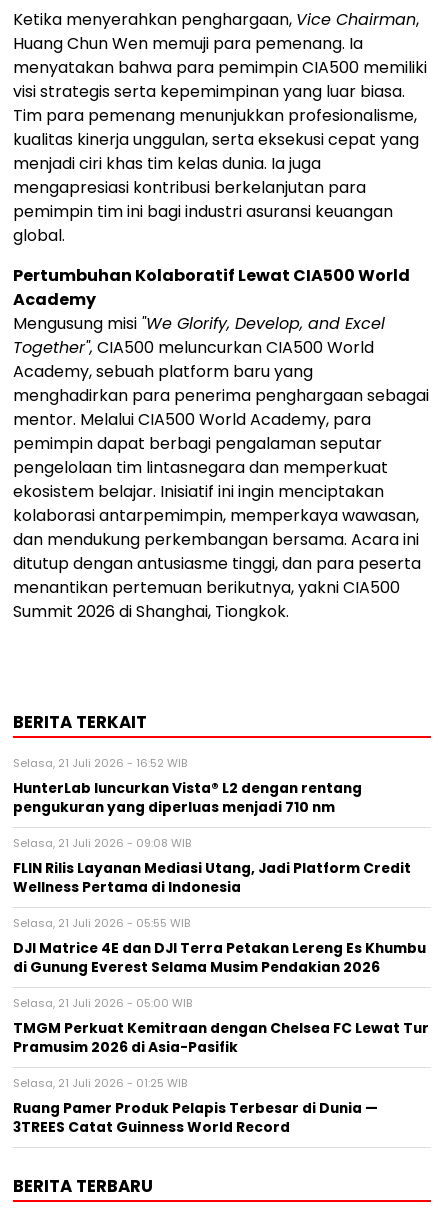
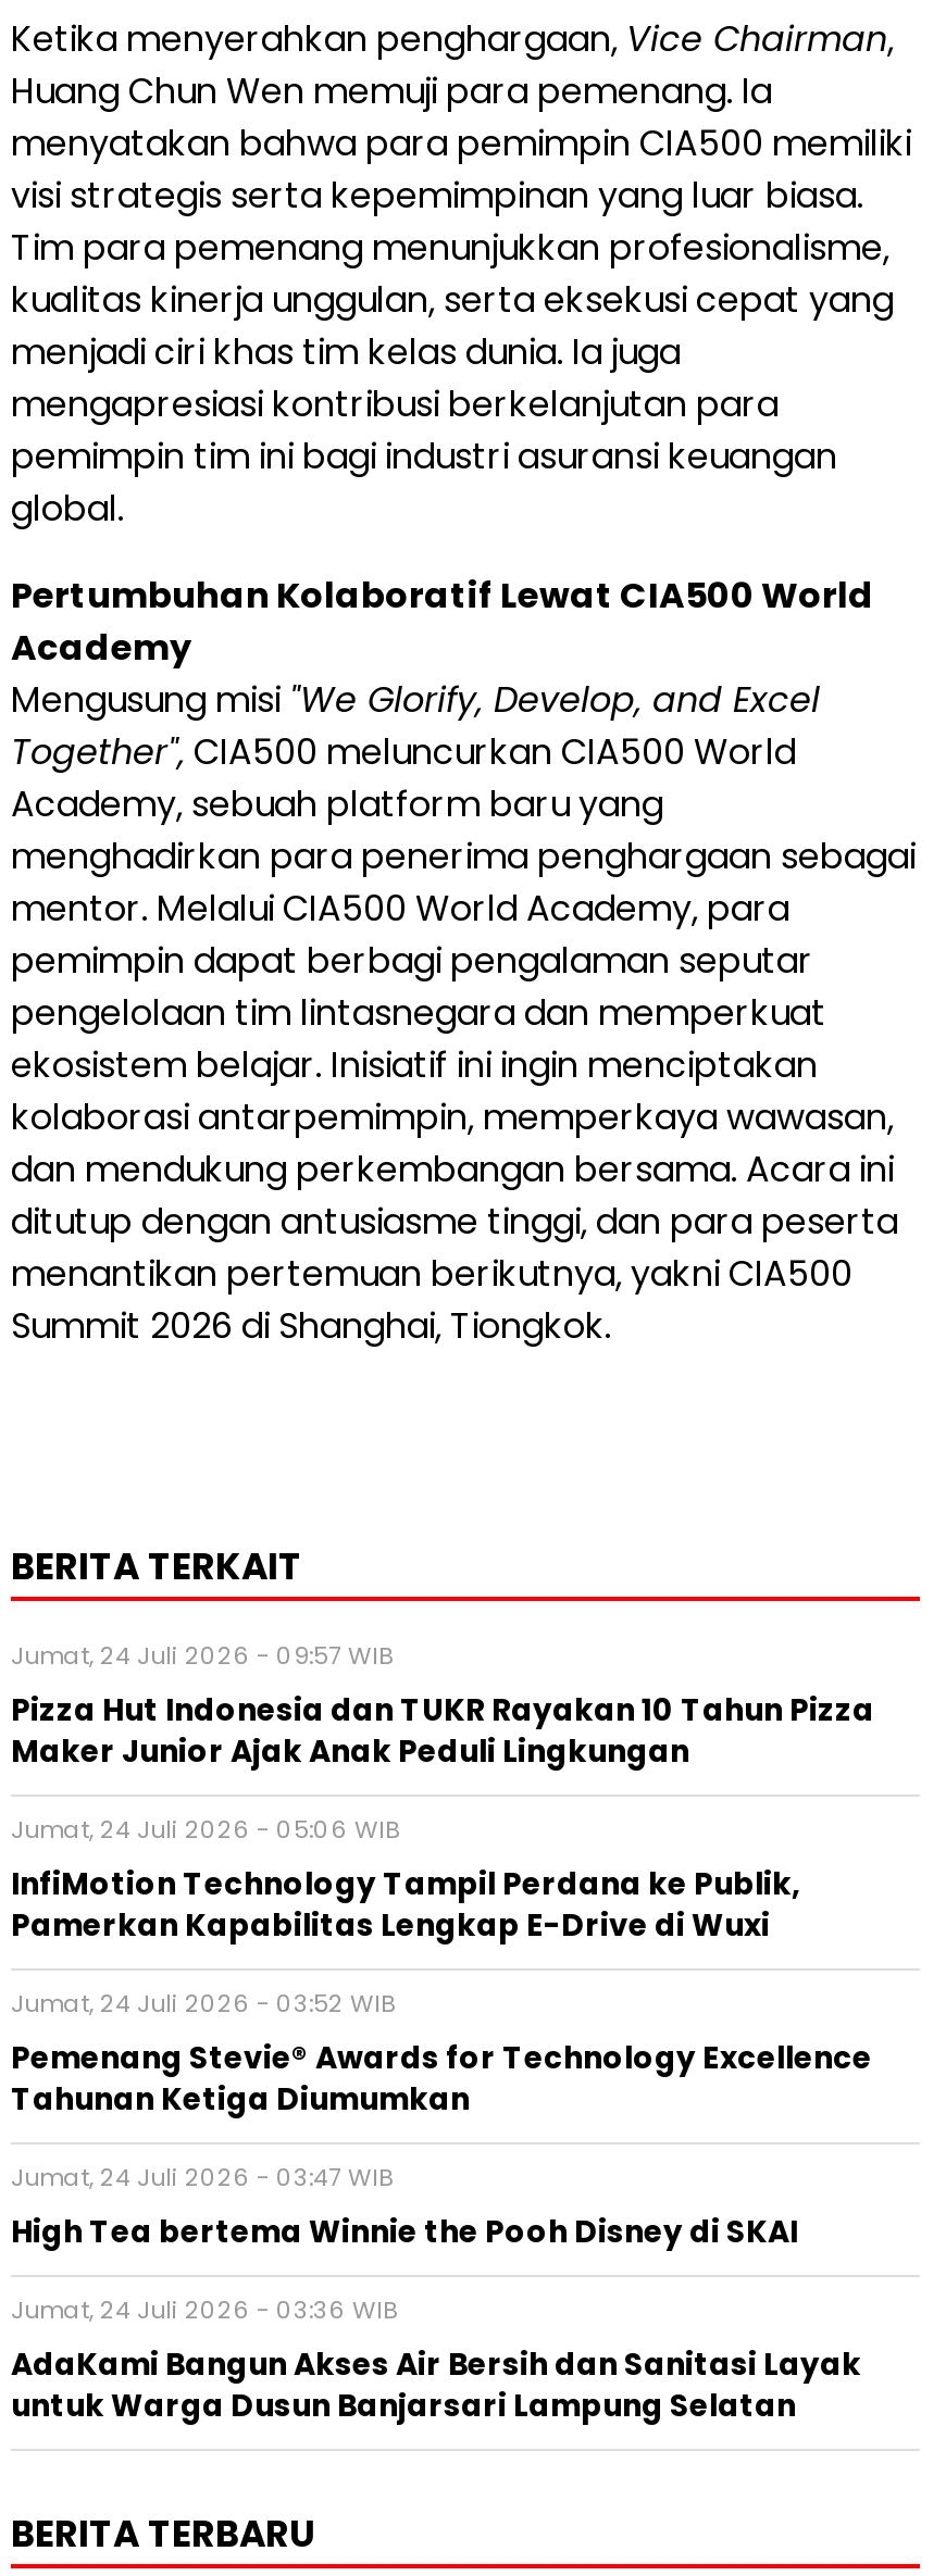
[13,755,362,817] Selasa, 21 Juli 2026 - 16:52 WIB | HunterLab luncurkan Vista® L2 dengan rentang | pengukuran yang diperluas menjadi 710 nm -> [11,1639,874,1774] Jumat, 24 Juli 2026 - 09:57 WIB | Pizza Hut Indonesia dan TUKR Rayakan 10 Tahun Pizza | Maker Junior Ajak Anak Peduli Lingkungan
[13,835,411,897] Selasa, 21 Juli 2026 - 09:08 WIB | FLIN Rilis Layanan Mediasi Utang, Jadi Platform Credit | Wellness Pertama di Indonesia -> [11,1813,800,1948] Jumat, 24 Juli 2026 - 05:06 WIB | InfiMotion Technology Tampil Perdana ke Publik, | Pamerkan Kapabilitas Lengkap E-Drive di Wuxi
[13,915,426,977] Selasa, 21 Juli 2026 - 05:55 WIB | DJI Matrice 4E dan DJI Terra Petakan Lereng Es Khumbu | di Gunung Everest Selama Musim Pendakian 2026 -> [11,1987,872,2122] Jumat, 24 Juli 2026 - 03:52 WIB | Pemenang Stevie® Awards for Technology Excellence | Tahunan Ketiga Diumumkan
[13,995,429,1057] Selasa, 21 Juli 2026 - 05:00 WIB | TMGM Perkuat Kemitraan dengan Chelsea FC Lewat Tur | Pramusim 2026 di Asia-Pasifik -> [11,2161,798,2254] Jumat, 24 Juli 2026 - 03:47 WIB | High Tea bertema Winnie the Pooh Disney di SKAI
[13,1075,378,1137] Selasa, 21 Juli 2026 - 01:25 WIB | Ruang Pamer Produk Pelapis Terbesar di Dunia — | 3TREES Catat Guinness World Record -> [11,2293,861,2428] Jumat, 24 Juli 2026 - 03:36 WIB | AdaKami Bangun Akses Air Bersih dan Sanitasi Layak | untuk Warga Dusun Banjarsari Lampung Selatan

